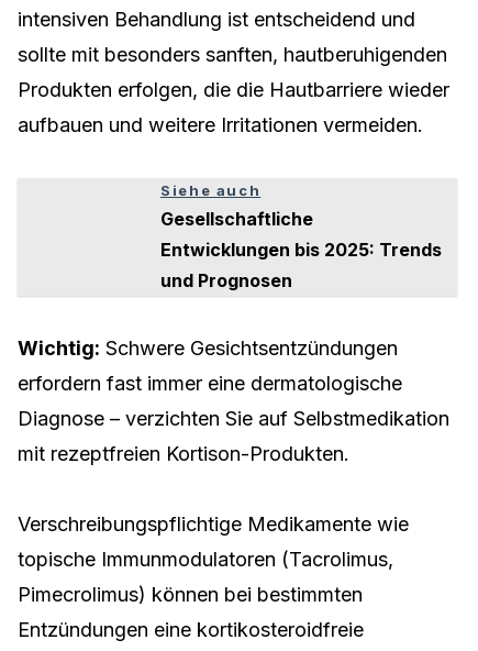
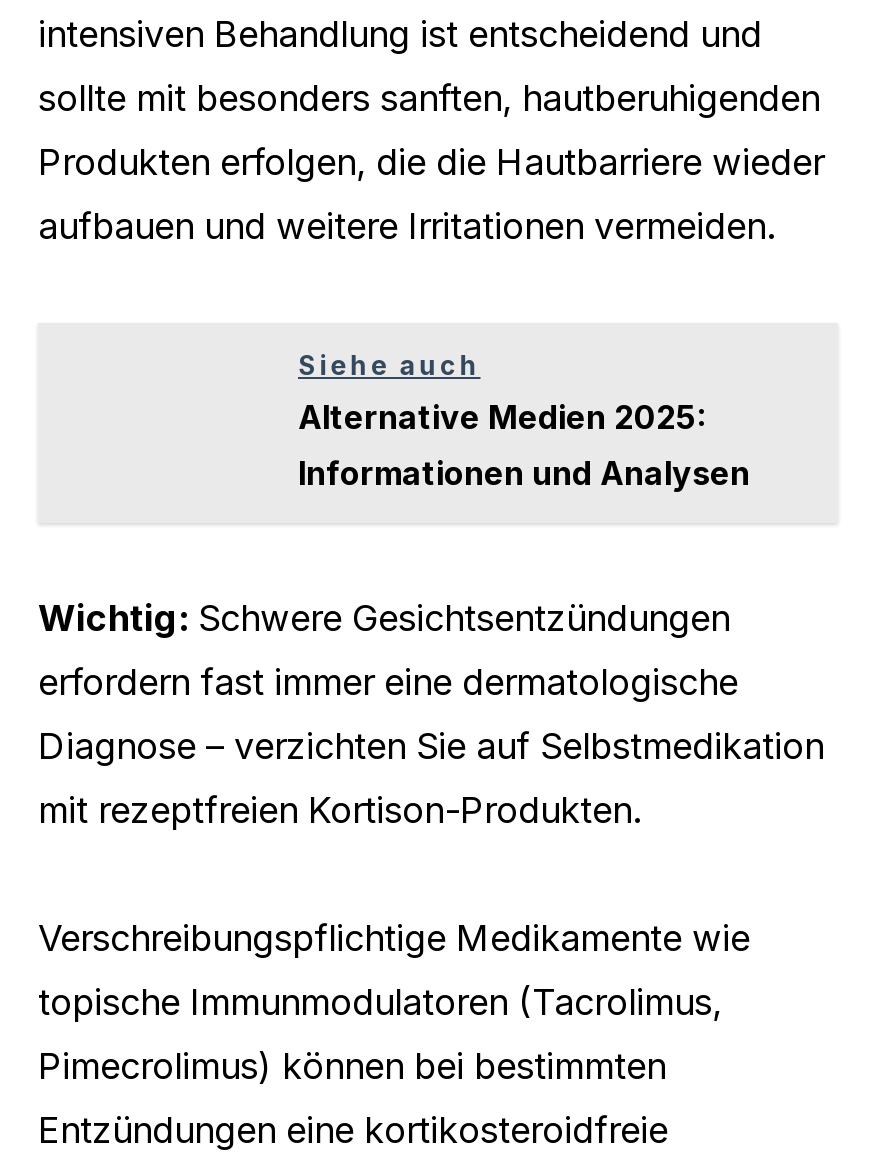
[160,208,442,291] Gesellschaftliche | Entwicklungen bis 2025: Trends | und Prognosen -> [298,397,750,493] Alternative Medien 2025: | Informationen und Analysen

